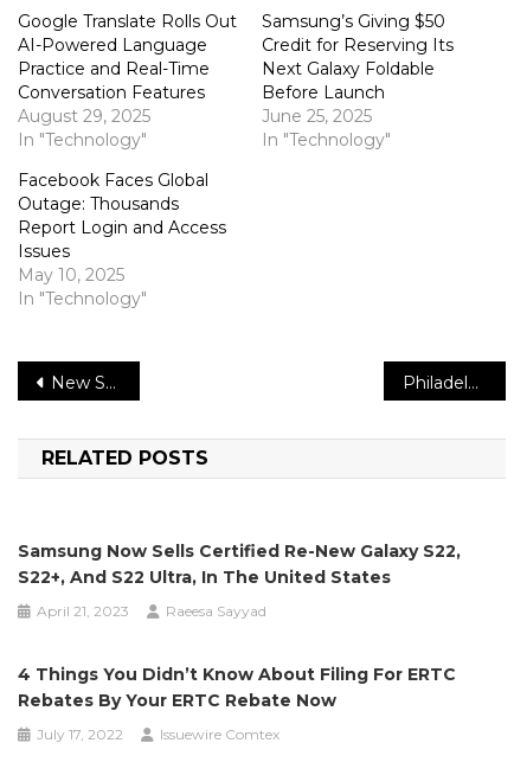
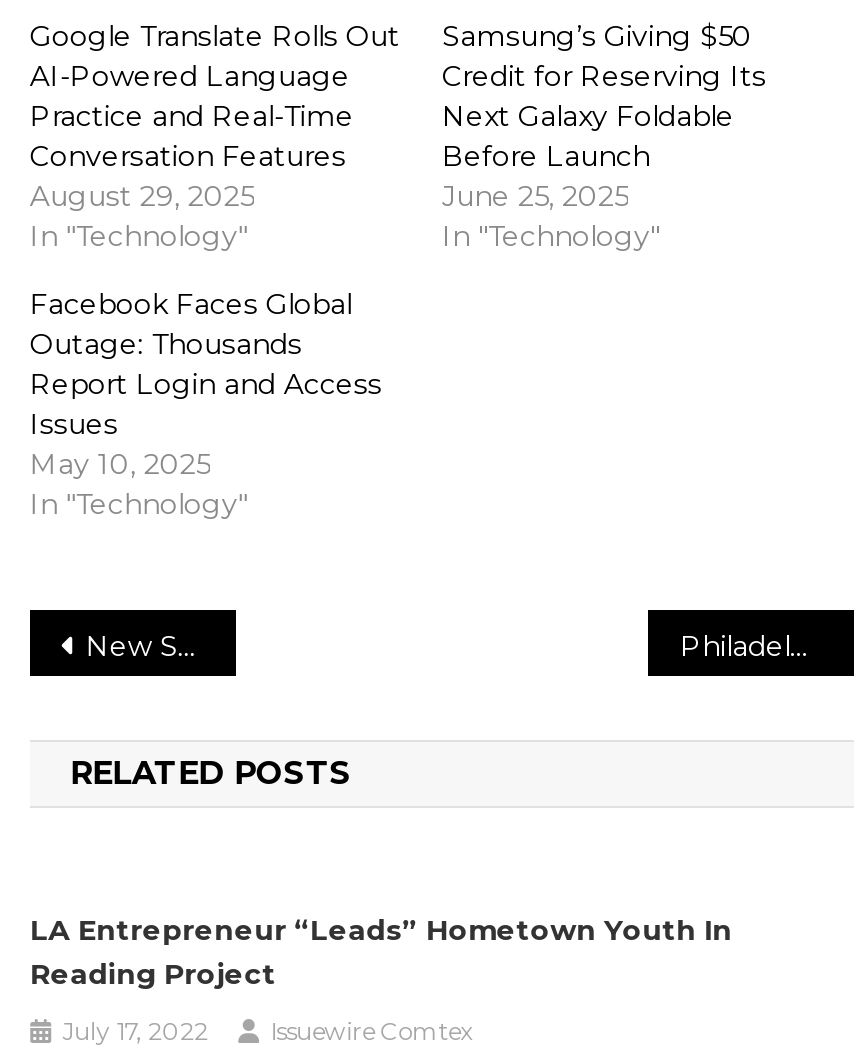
[18,540,461,710] Samsung Now Sells Certified Re-New Galaxy S22, | S22+, And S22 Ultra, In The United States | April 21, 2023 | Raeesa Sayyad | 4 Things You Didn’t Know About Filing For ERTC | Rebates By Your ERTC Rebate Now -> [30,911,732,991] LA Entrepreneur “Leads” Hometown Youth In | Reading Project

